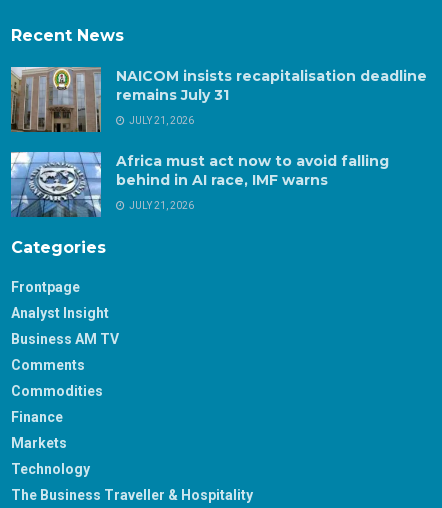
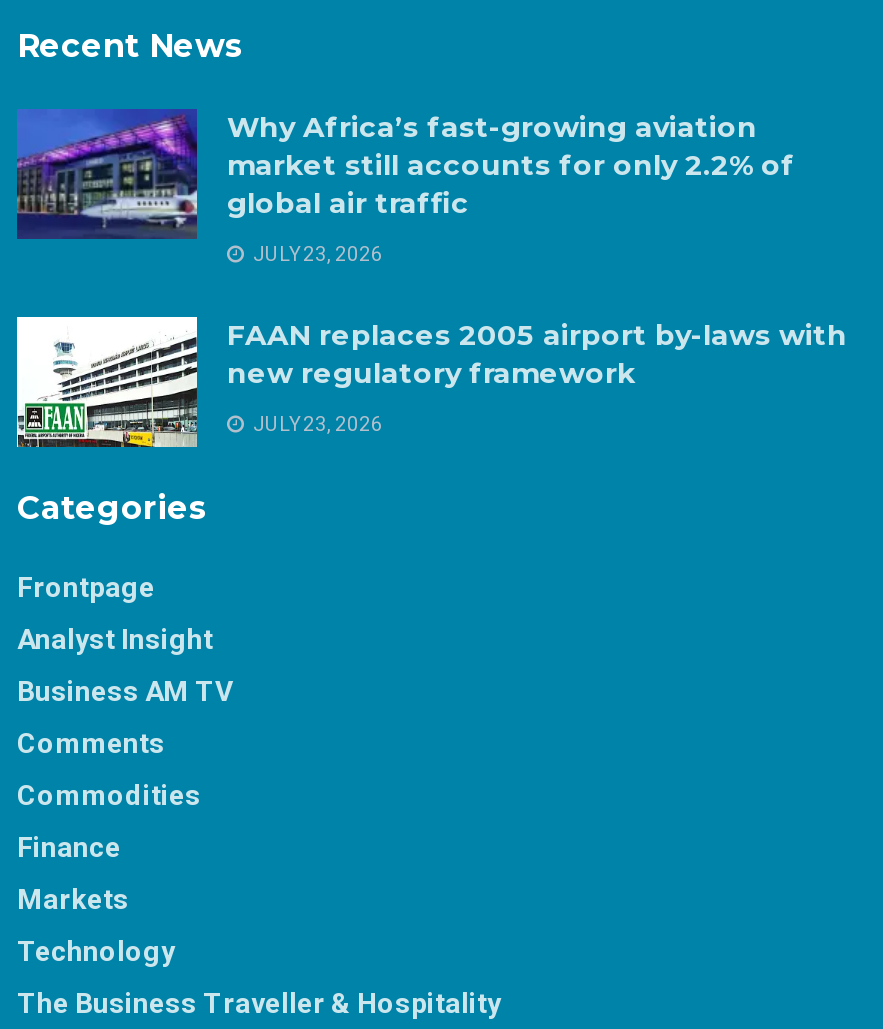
[10,66,427,132] [image] | NAICOM insists recapitalisation deadline | remains July 31 -> [17,109,795,239] [image] | Why Africa’s fast-growing aviation | market still accounts for only 2.2% of | global air traffic
[127,115,194,126] JULY 21, 2026 -> [249,243,383,265] JULY 23, 2026
[10,151,389,217] [image] | Africa must act now to avoid falling | behind in AI race, IMF warns -> [15,317,847,449] [image] | FAAN replaces 2005 airport by-laws with | new regulatory framework
[127,200,194,211] JULY 21, 2026 -> [249,413,383,435] JULY 23, 2026

